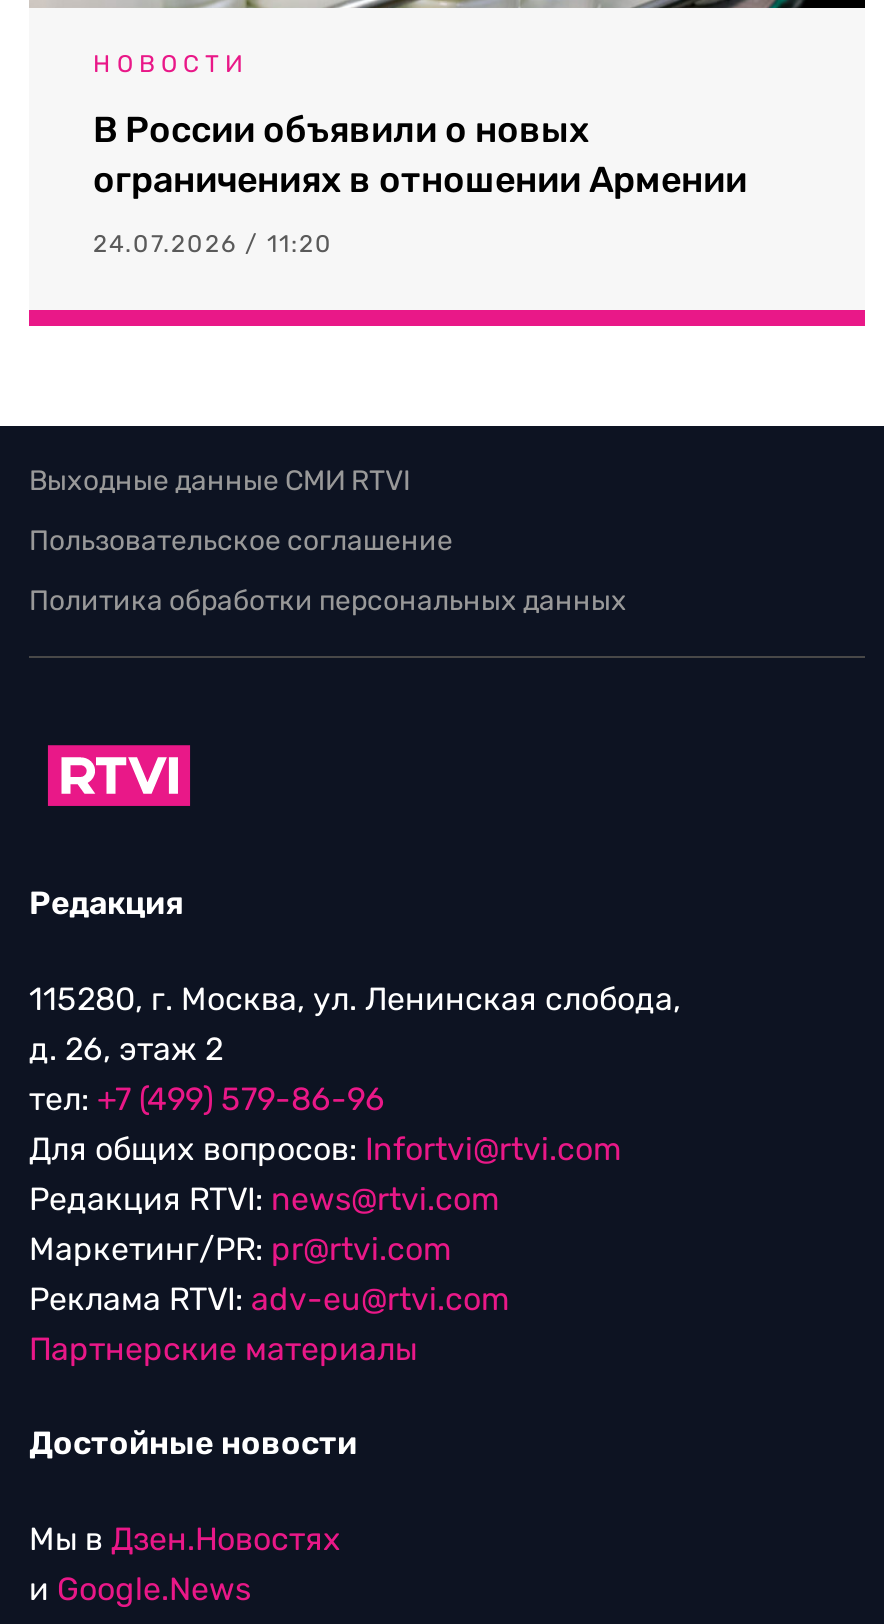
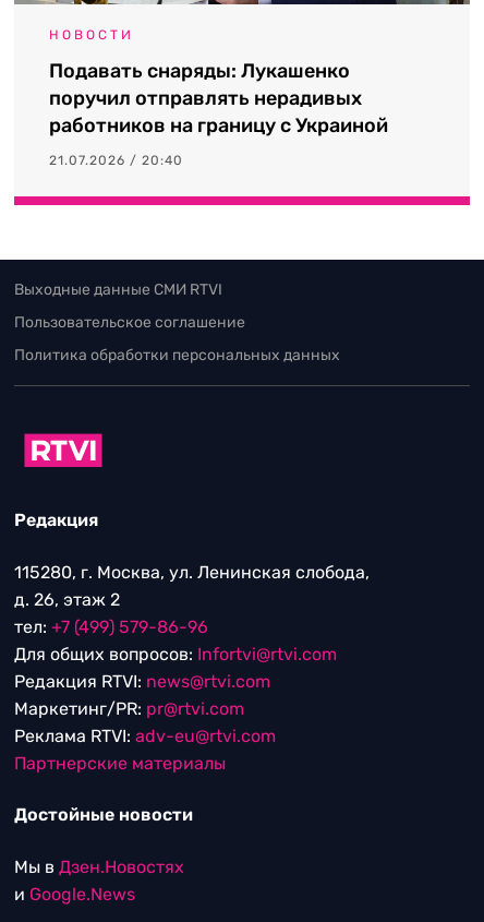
[93,108,747,202] В России объявили о новых | ограничениях в отношении Армении -> [49,59,388,138] Подавать снаряды: Лукашенко | поручил отправлять нерадивых | работников на границу с Украиной
[93,230,333,258] 24.07.2026 / 11:20 -> [49,153,183,168] 21.07.2026 / 20:40

